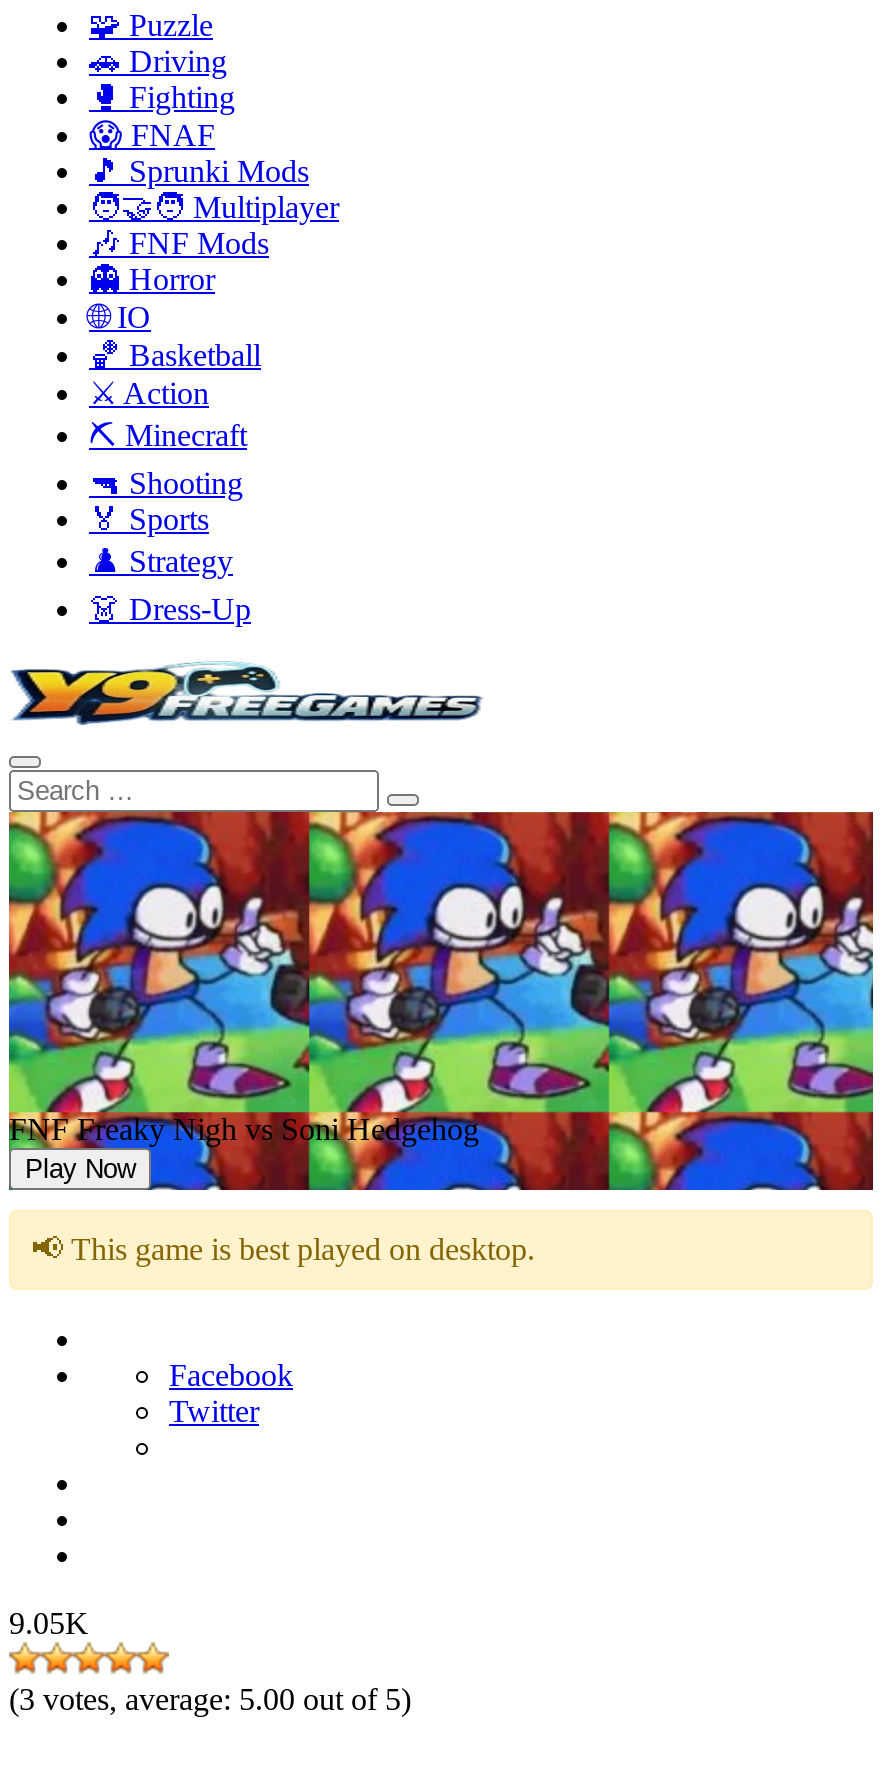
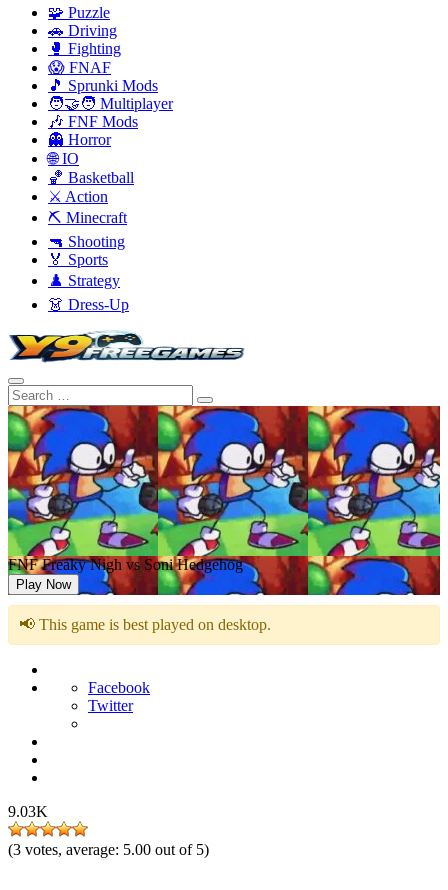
[9,1606,89,1640] 9.05K -> [8,803,48,820] 9.03K

